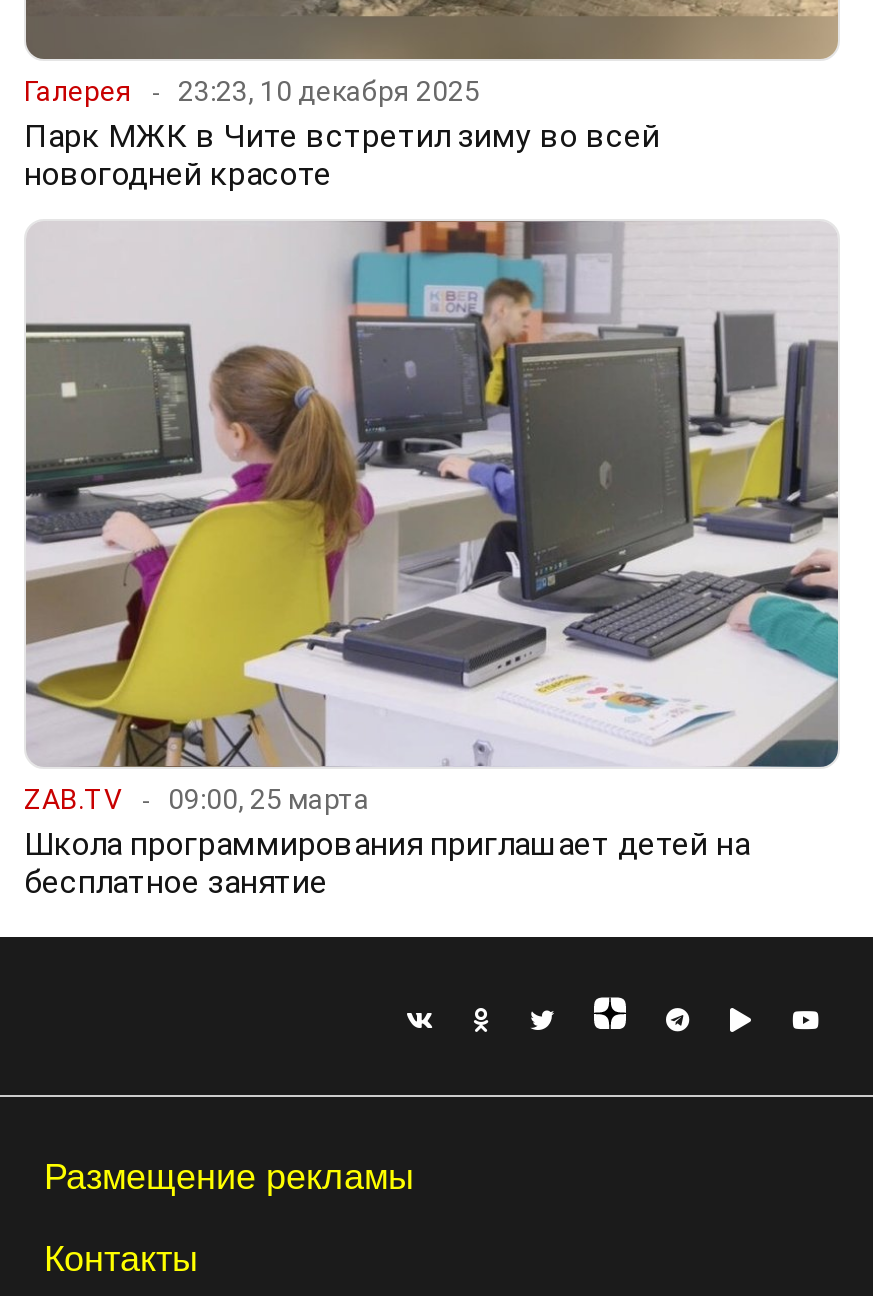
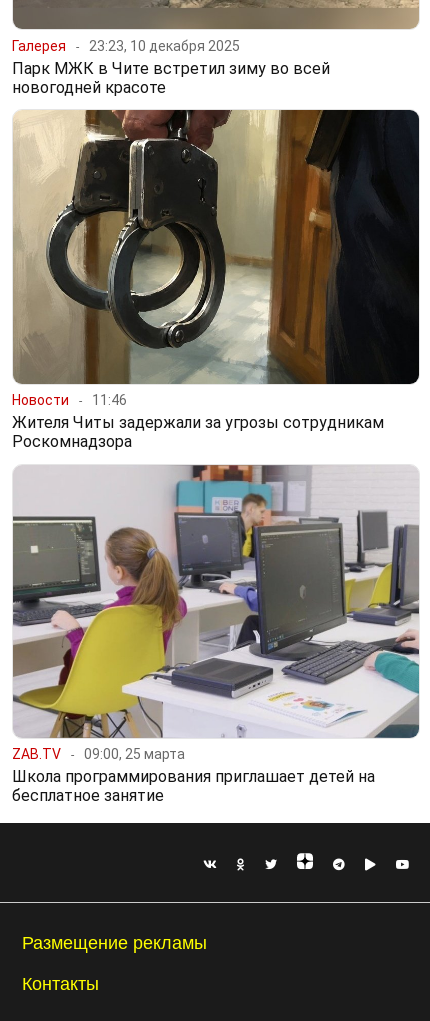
none -> [12,109,420,451] [image] | Новости | 11:46 | Жителя Читы задержали за угрозы сотрудникам | Роскомнадзора

